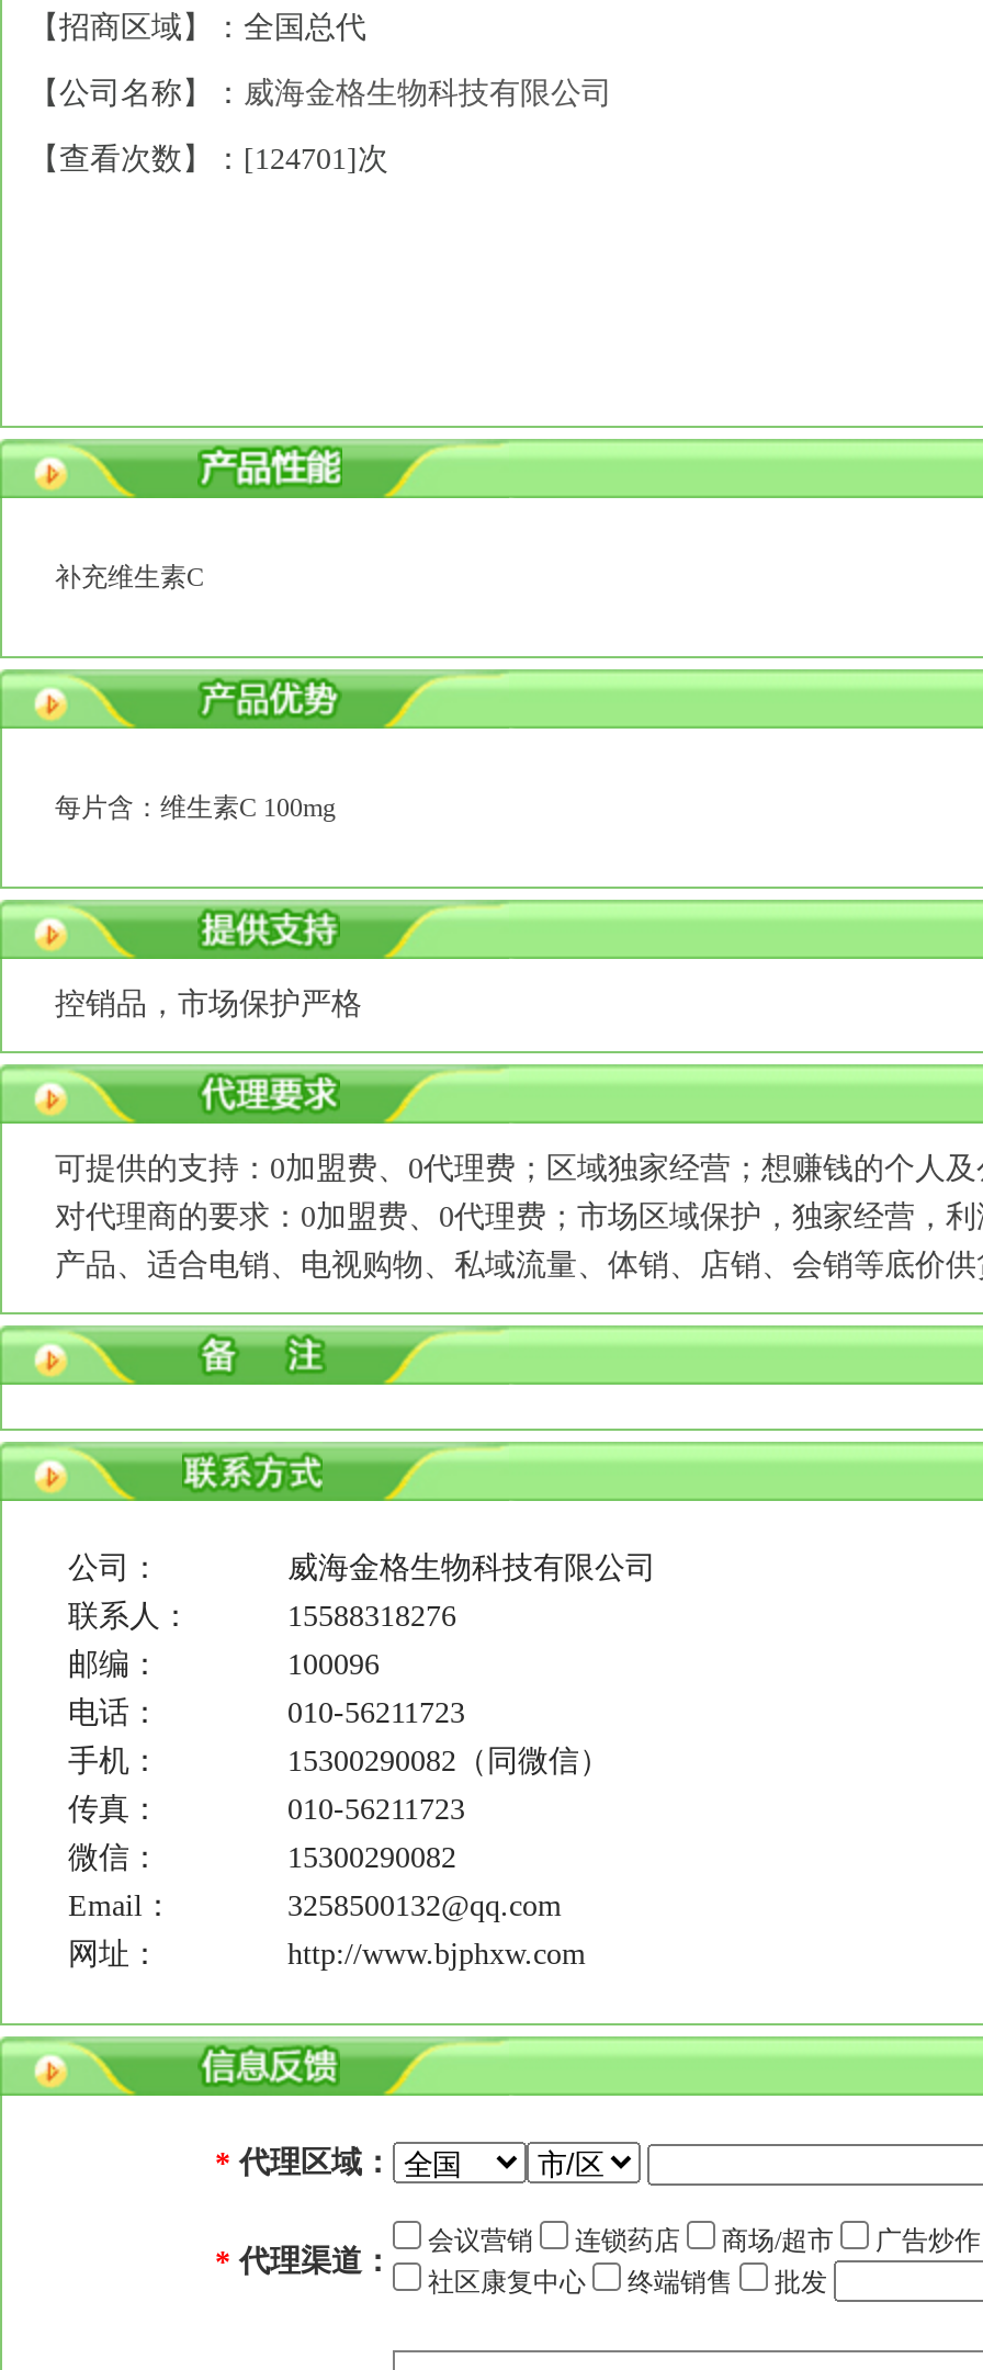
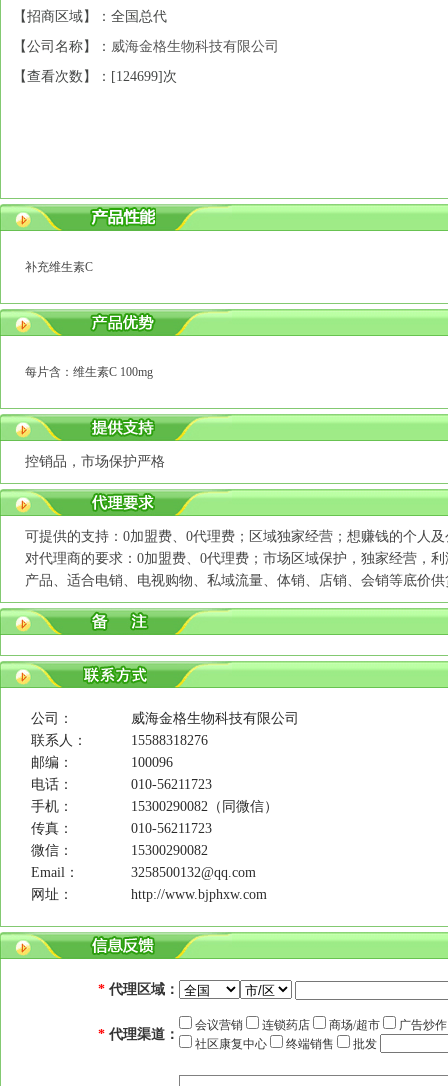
[29,143,388,176] 【查看次数】：[124701]次 -> [13,69,177,84] 【查看次数】：[124699]次

